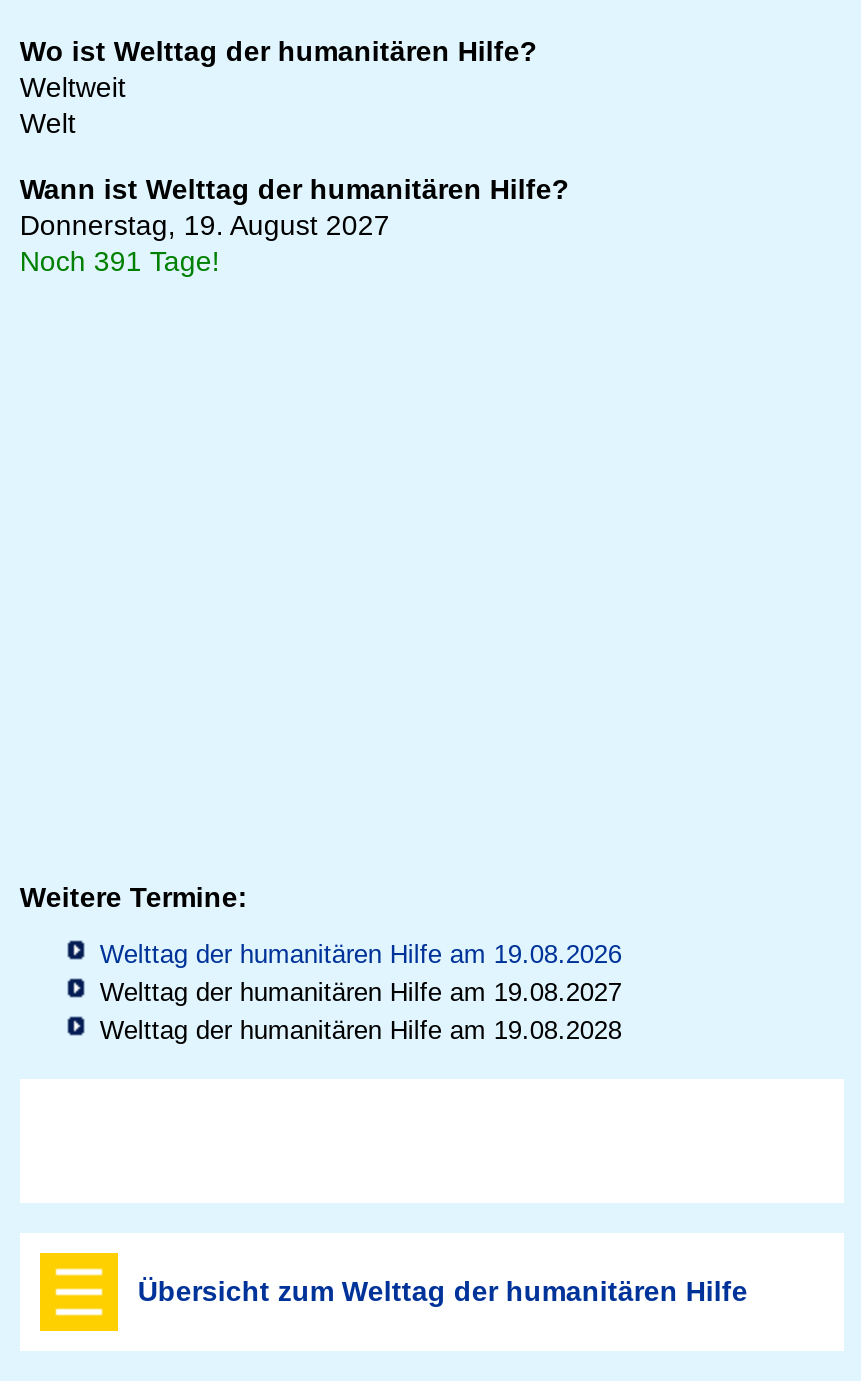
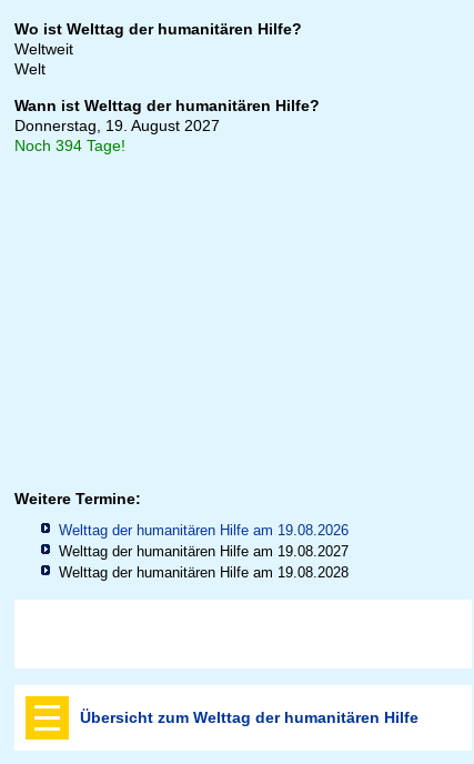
[20,246,220,278] Noch 391 Tage! -> [14,137,125,155] Noch 394 Tage!

